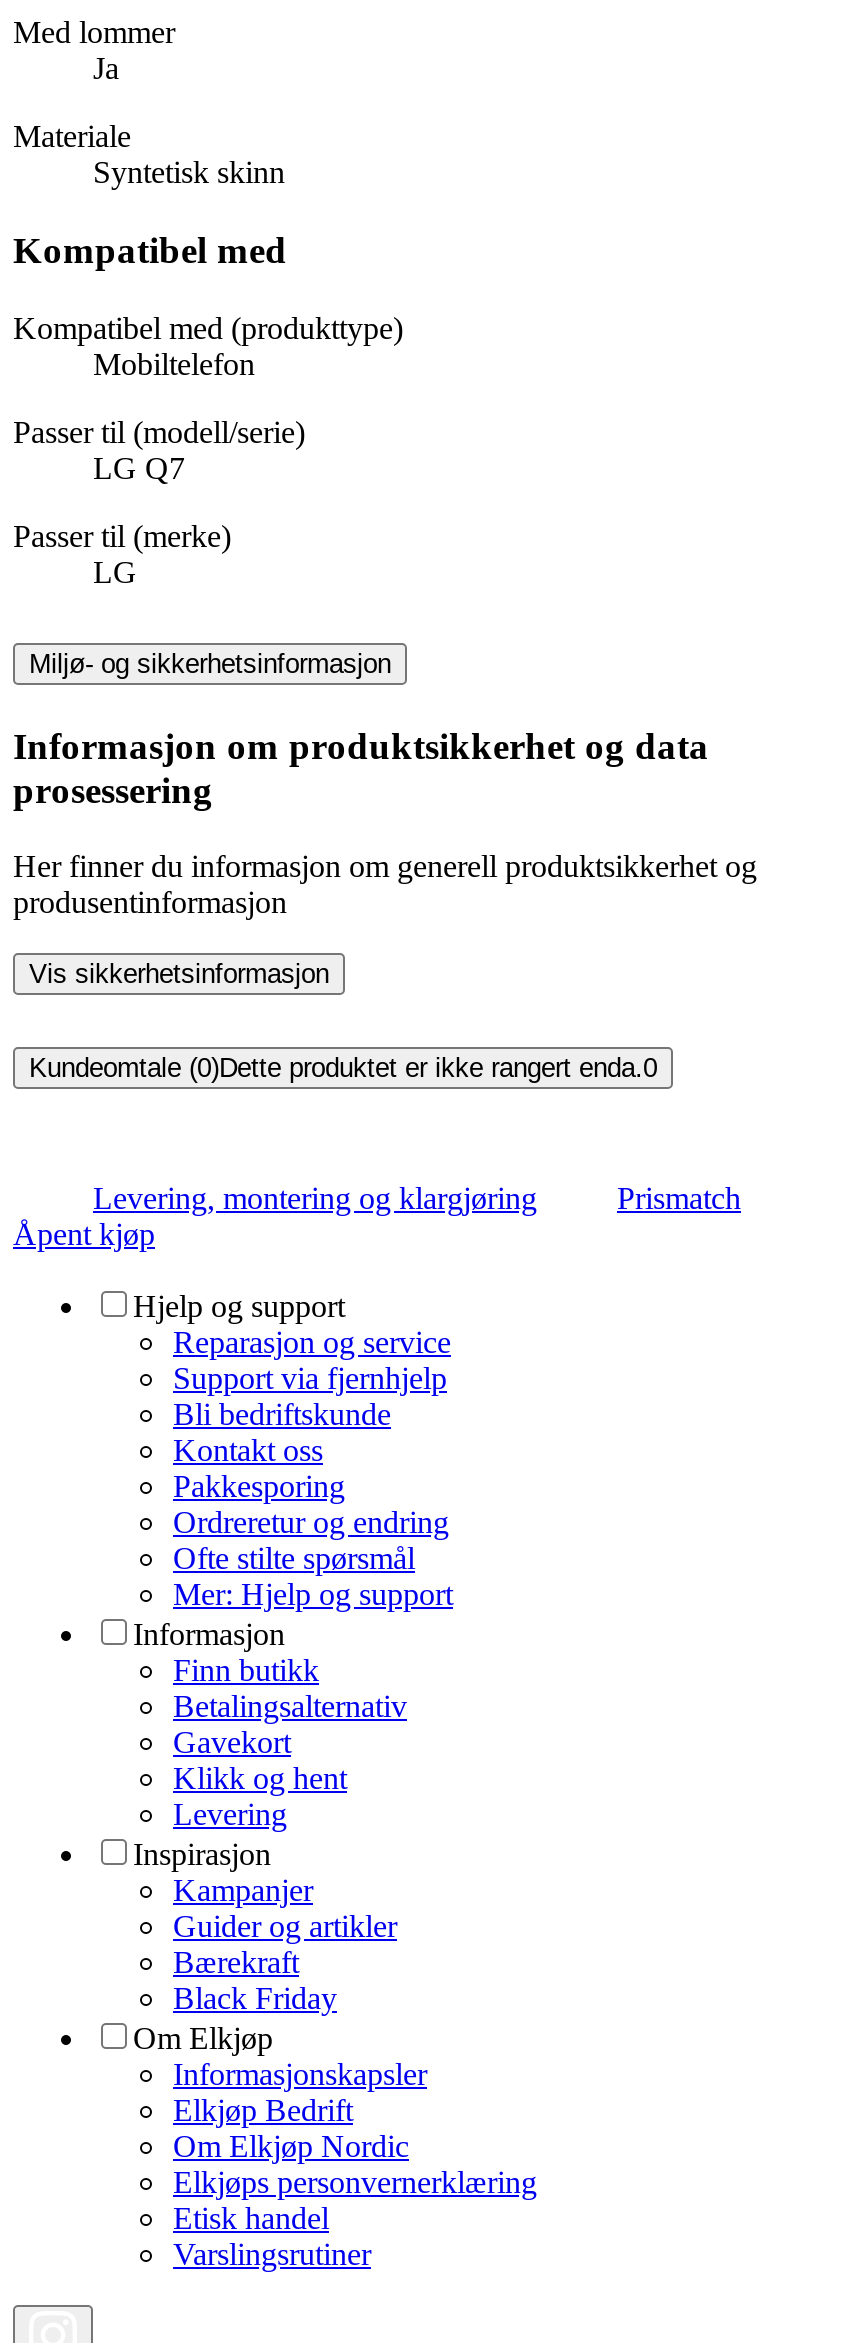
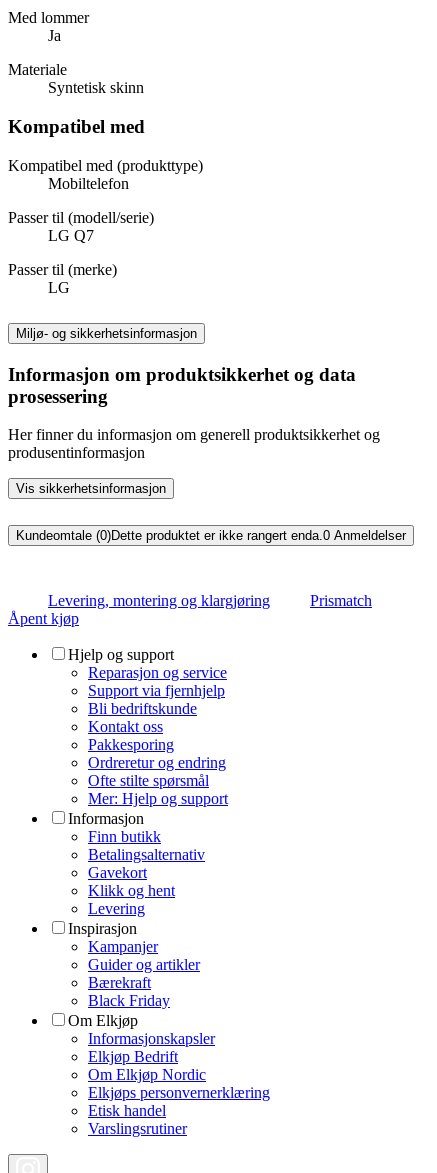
[29,1053,657,1083] Kundeomtale (0)Dette produktet er ikke rangert enda.0 -> [16,528,406,543] Kundeomtale (0)Dette produktet er ikke rangert enda.0 Anmeldelser

